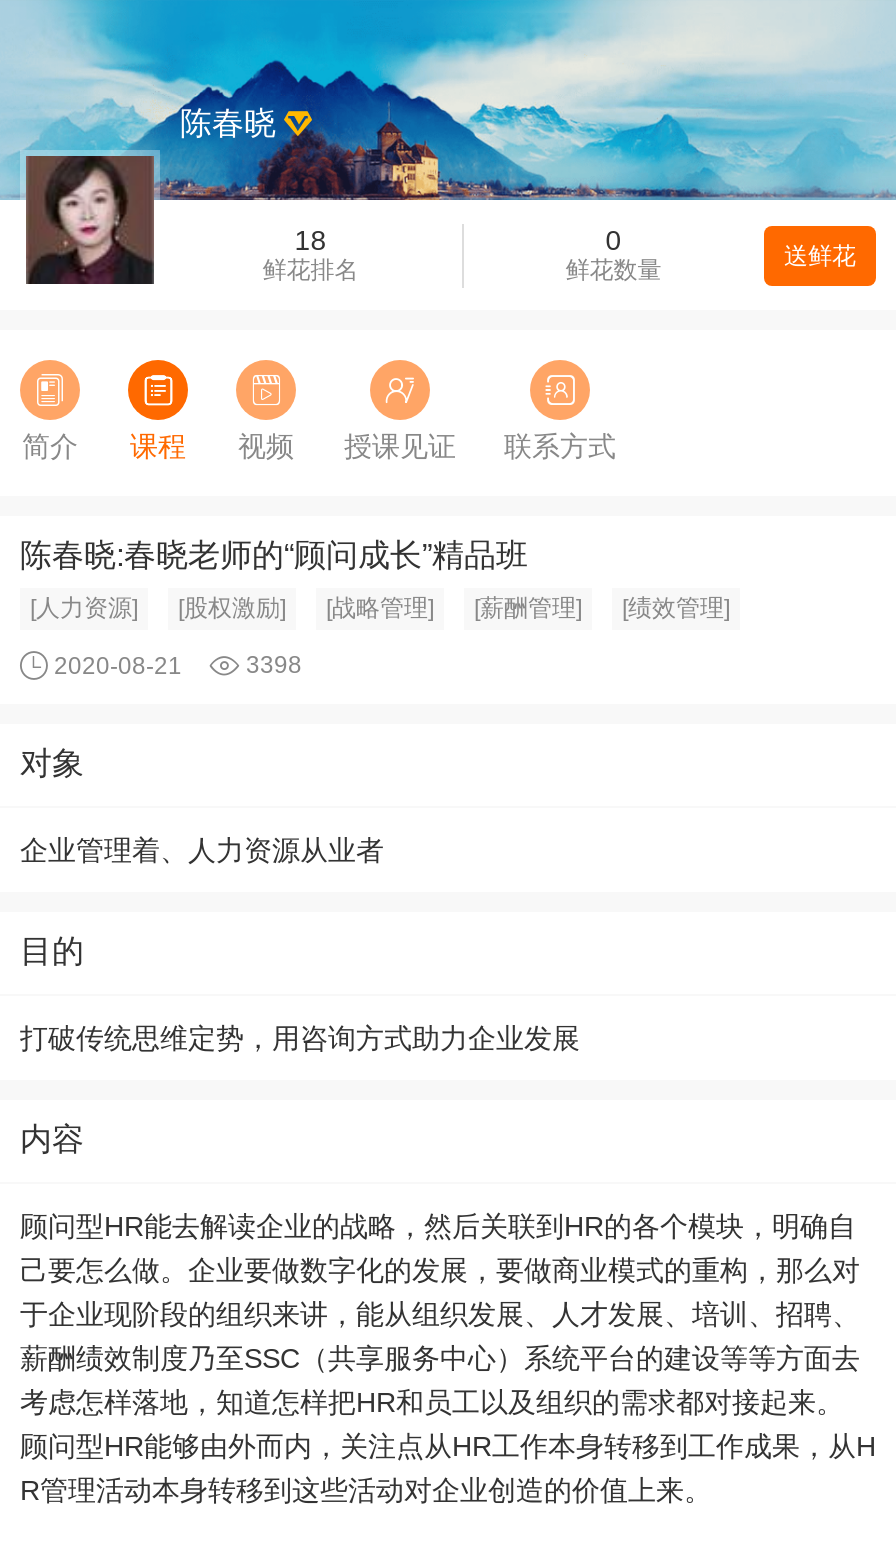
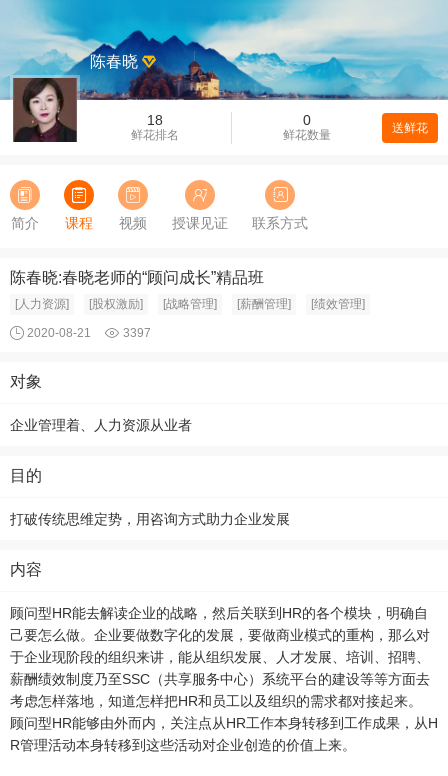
[246,651,302,679] 3398 -> [123,326,151,340] 3397

